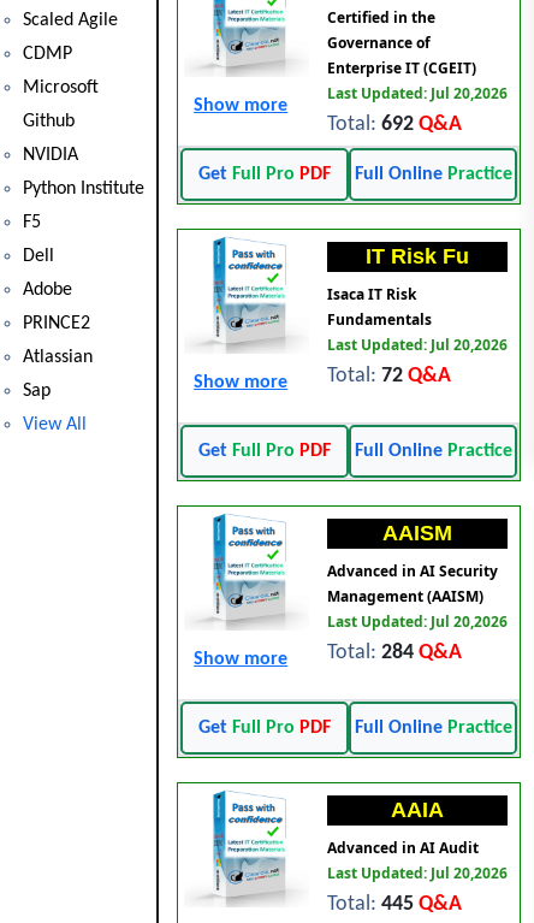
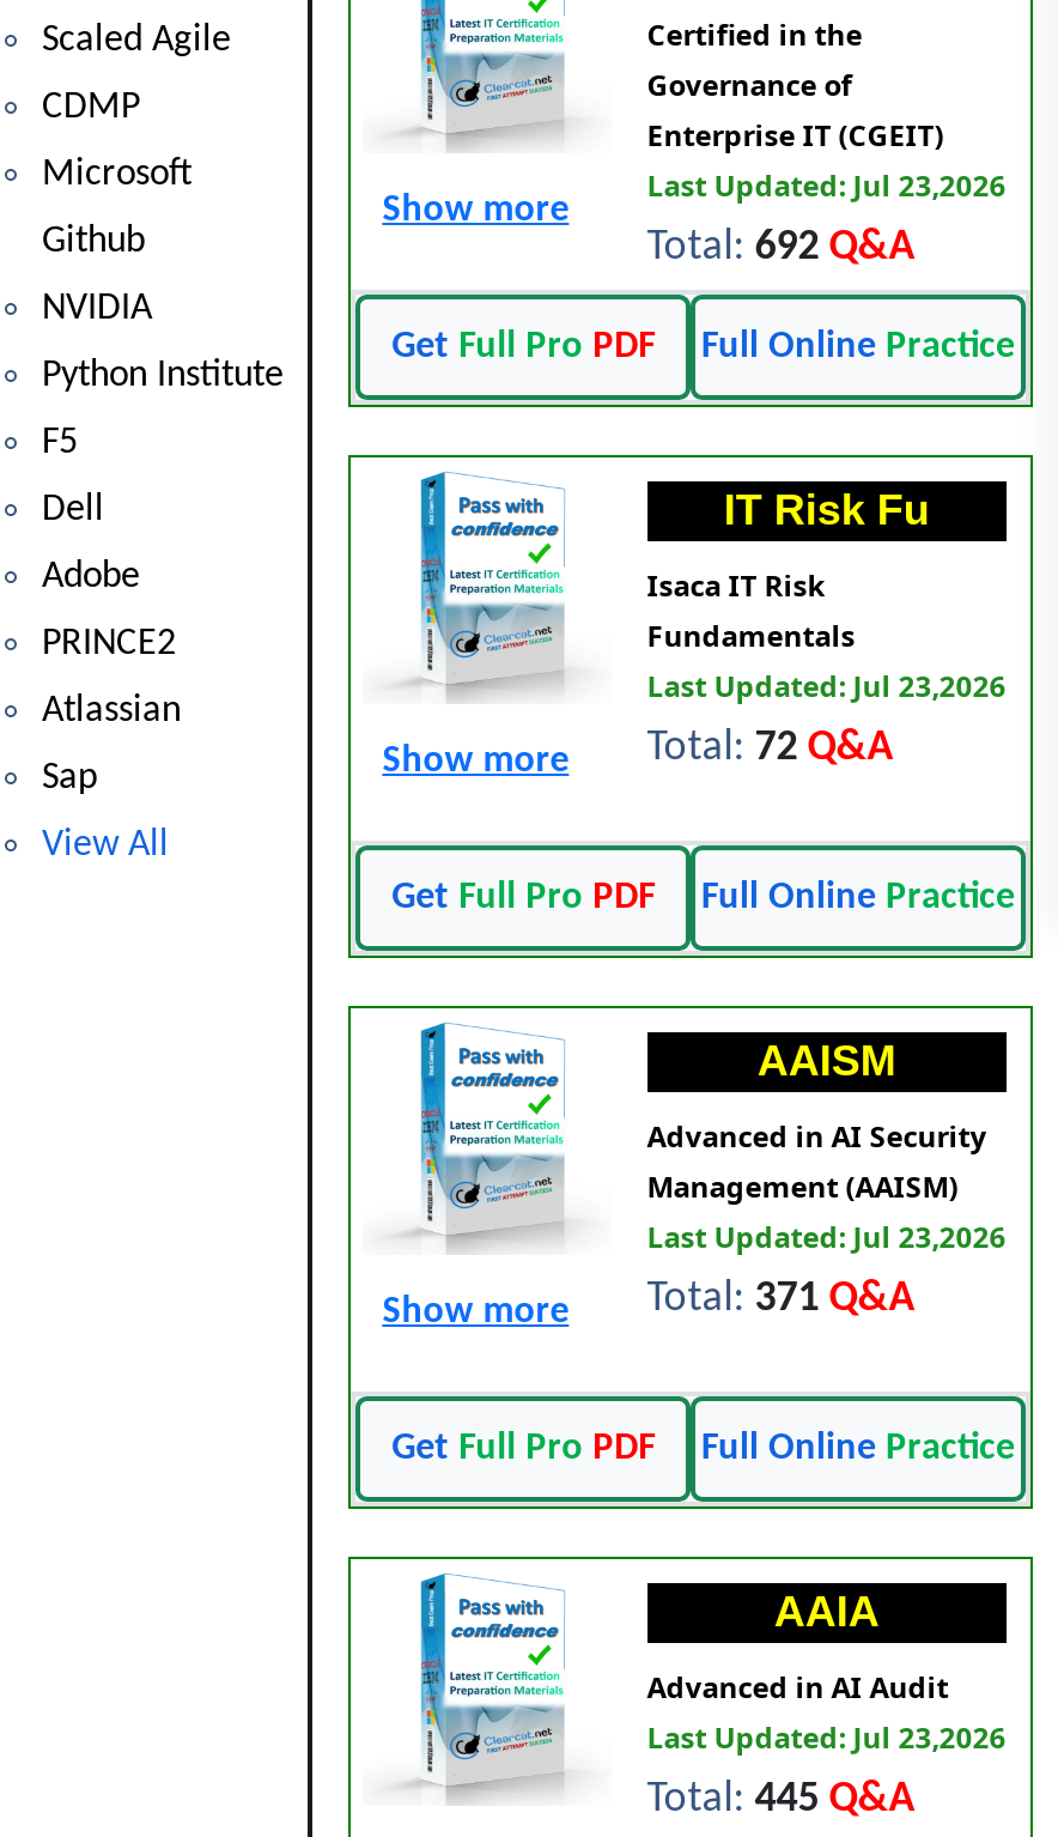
[327,83,507,103] Last Updated: Jul 20,2026 -> [647,165,1006,206] Last Updated: Jul 23,2026
[327,335,507,355] Last Updated: Jul 20,2026 -> [647,666,1006,707] Last Updated: Jul 23,2026
[327,611,507,632] Last Updated: Jul 20,2026 -> [647,1217,1006,1257] Last Updated: Jul 23,2026
[327,641,461,664] Total: 284 Q&A -> [647,1277,915,1322] Total: 371 Q&A
[327,863,507,883] Last Updated: Jul 20,2026 -> [647,1717,1006,1758] Last Updated: Jul 23,2026

